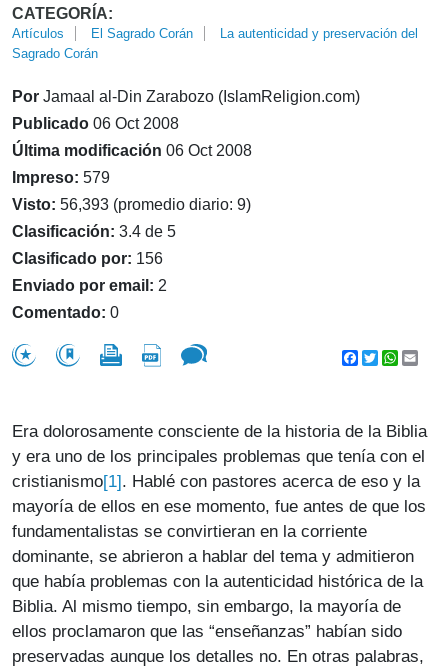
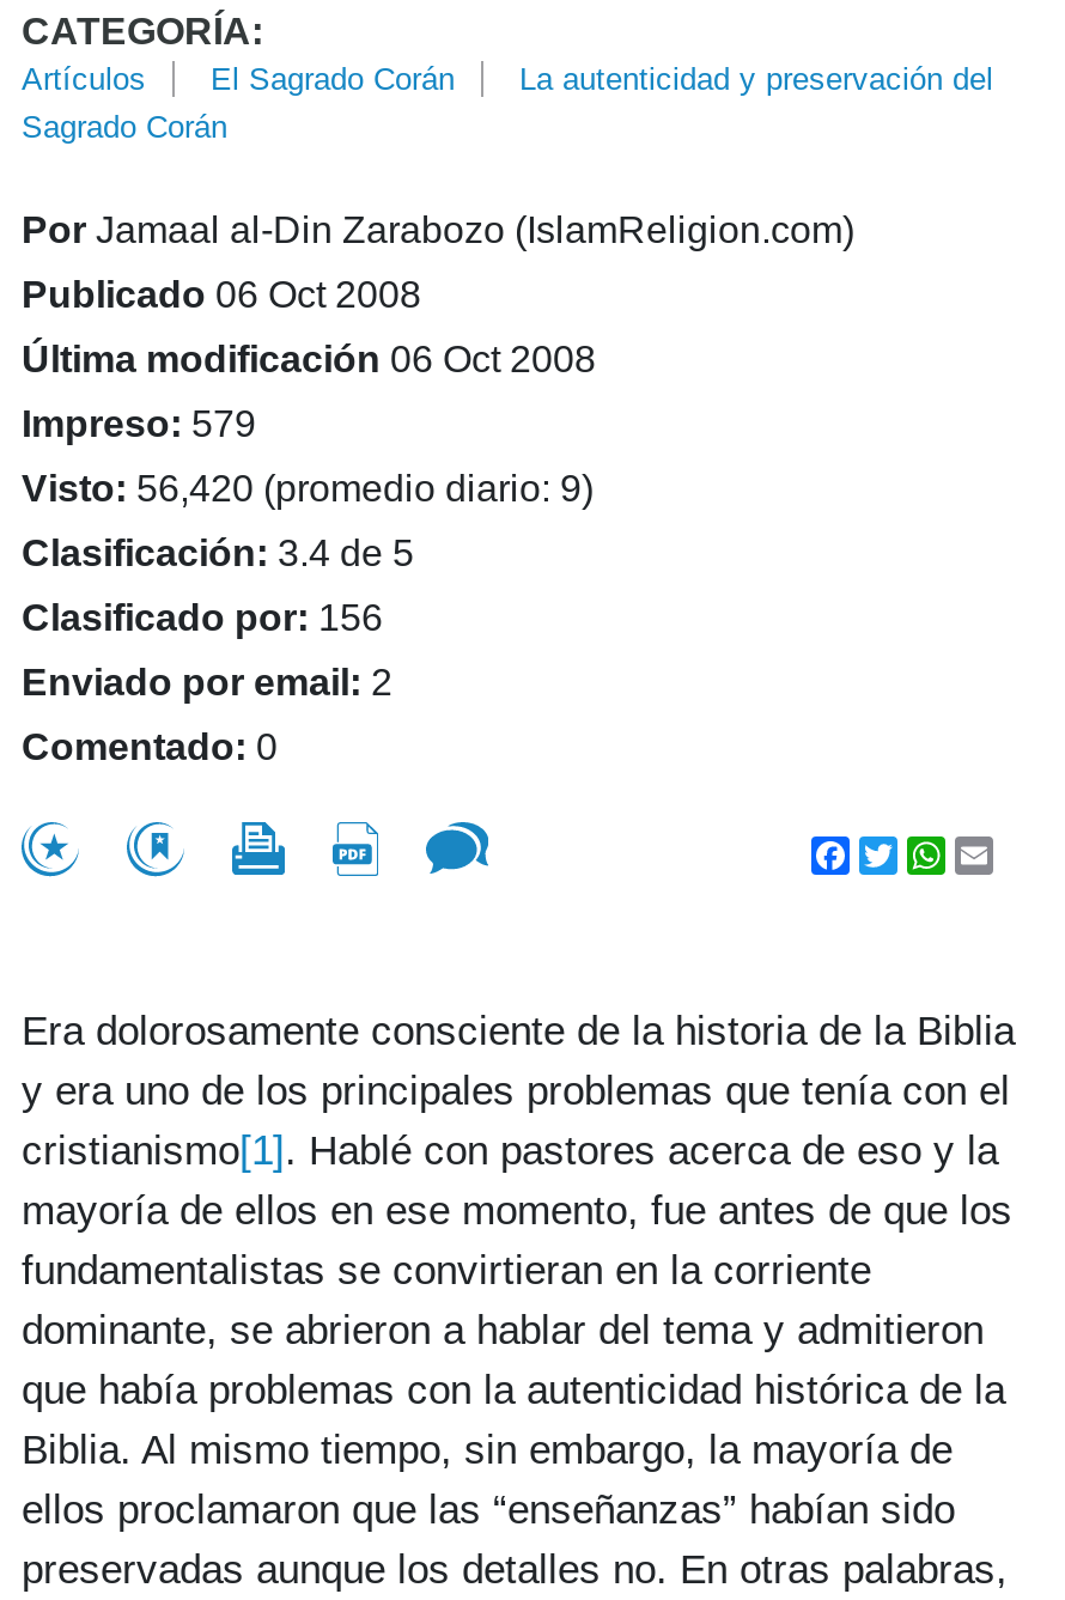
[12,196,251,213] Visto: 56,393 (promedio diario: 9) -> [22,468,594,509] Visto: 56,420 (promedio diario: 9)

